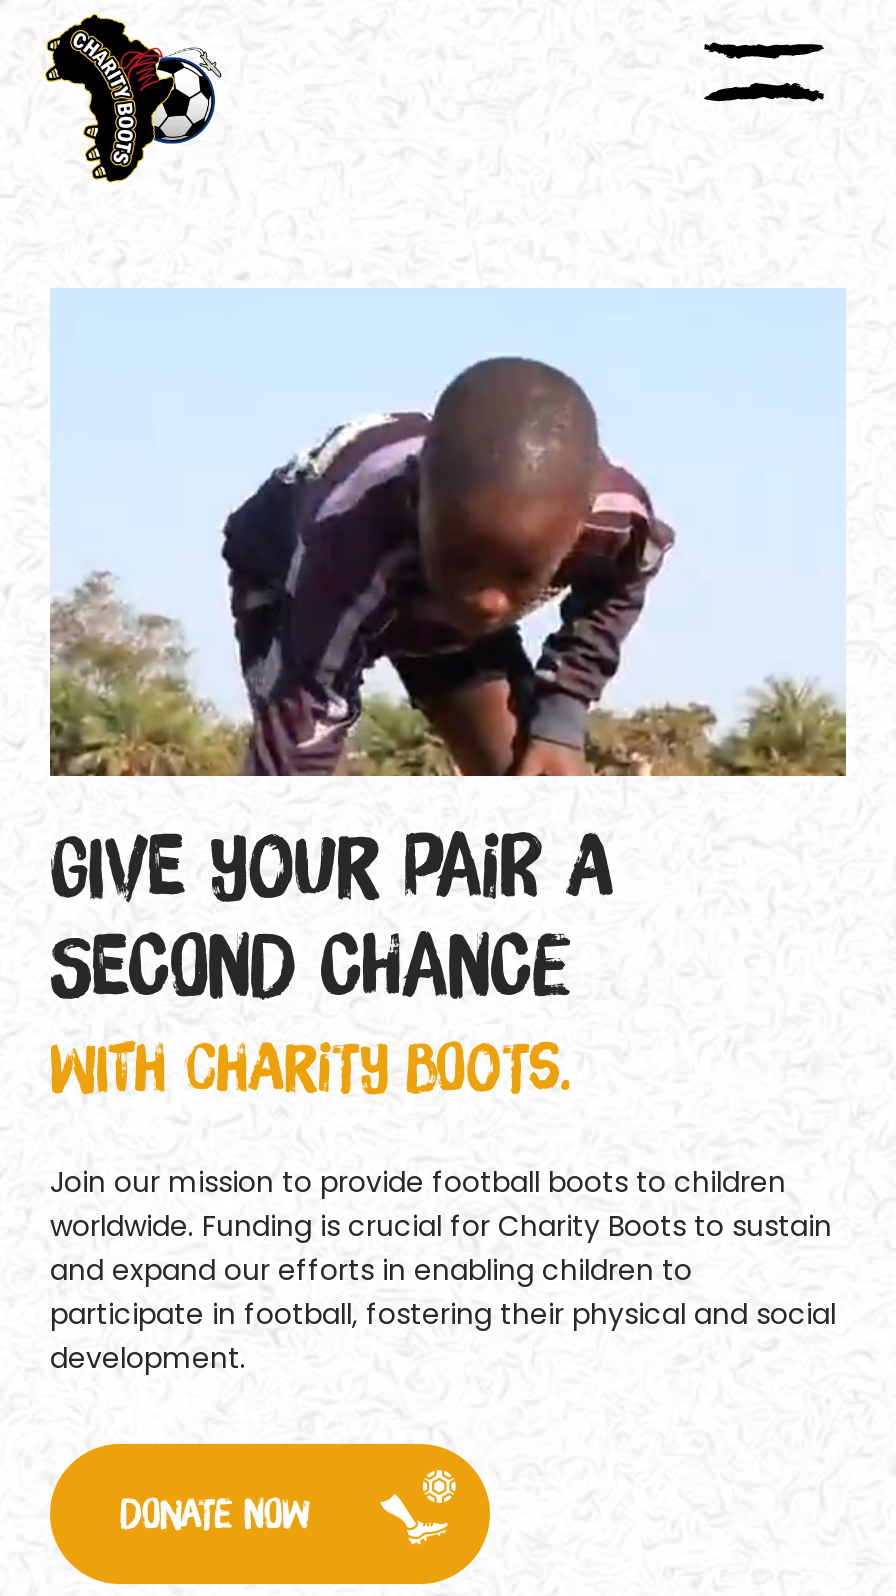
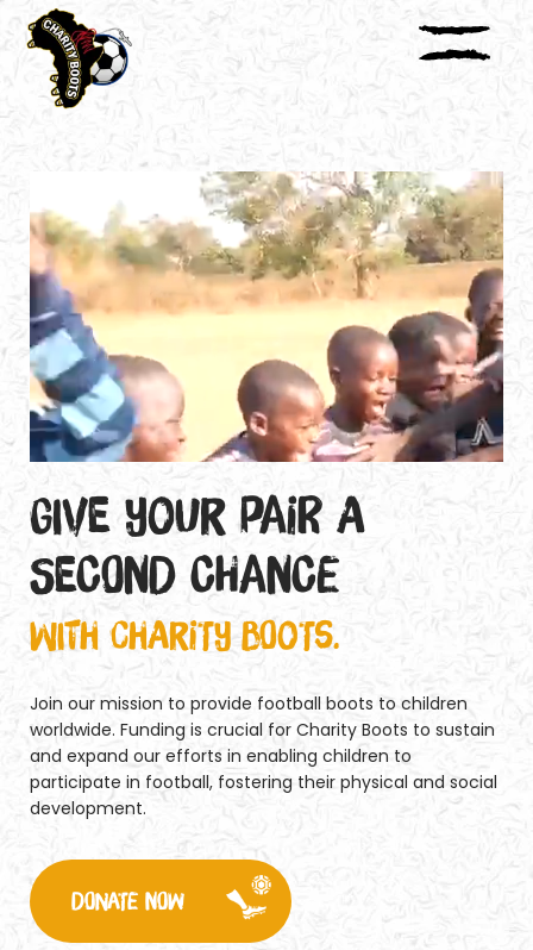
[48,288,848,778] [image] -> [29,170,504,463] [image]

